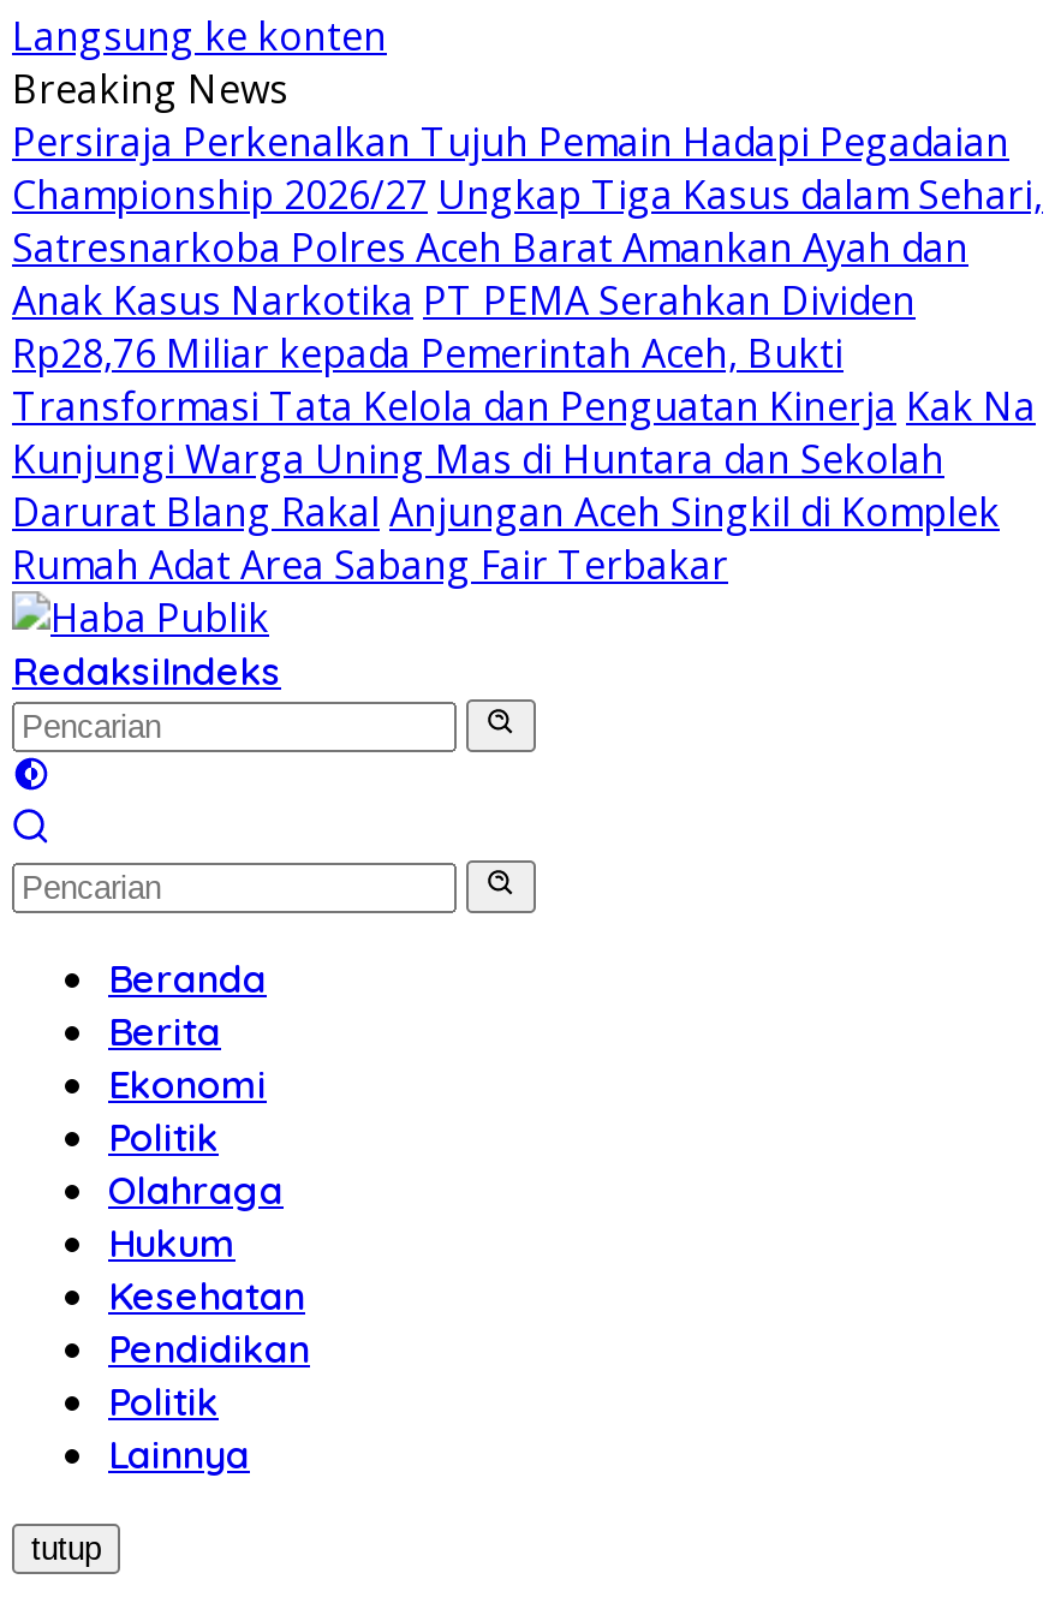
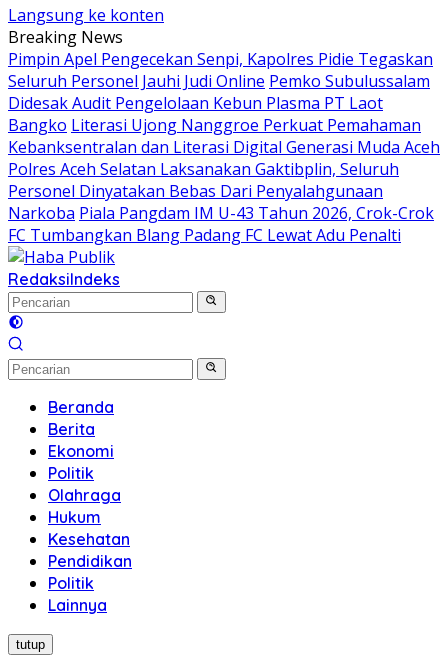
[12,115,1043,591] Persiraja Perkenalkan Tujuh Pemain Hadapi Pegadaian | Championship 2026/27 Ungkap Tiga Kasus dalam Sehari, | Satresnarkoba Polres Aceh Barat Amankan Ayah dan | Anak Kasus Narkotika PT PEMA Serahkan Dividen | Rp28,76 Miliar kepada Pemerintah Aceh, Bukti | Transformasi Tata Kelola dan Penguatan Kinerja Kak Na | Kunjungi Warga Uning Mas di Huntara dan Sekolah | Darurat Blang Rakal Anjungan Aceh Singkil di Komplek | Rumah Adat Area Sabang Fair Terbakar -> [8,48,440,246] Pimpin Apel Pengecekan Senpi, Kapolres Pidie Tegaskan | Seluruh Personel Jauhi Judi Online Pemko Subulussalam | Didesak Audit Pengelolaan Kebun Plasma PT Laot | Bangko Literasi Ujong Nanggroe Perkuat Pemahaman | Kebanksentralan dan Literasi Digital Generasi Muda Aceh | Polres Aceh Selatan Laksanakan Gaktibplin, Seluruh | Personel Dinyatakan Bebas Dari Penyalahgunaan | Narkoba Piala Pangdam IM U-43 Tahun 2026, Crok-Crok | FC Tumbangkan Blang Padang FC Lewat Adu Penalti

